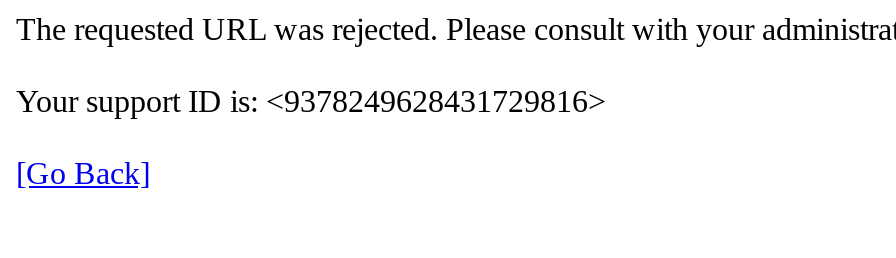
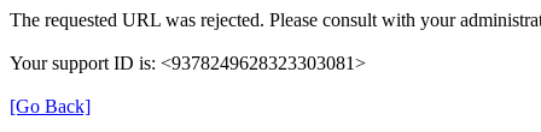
[16,84,606,118] Your support ID is: <9378249628431729816> -> [10,53,366,73] Your support ID is: <9378249628323303081>

